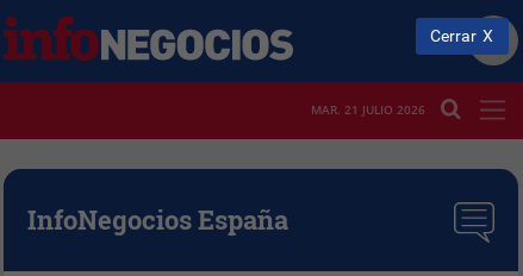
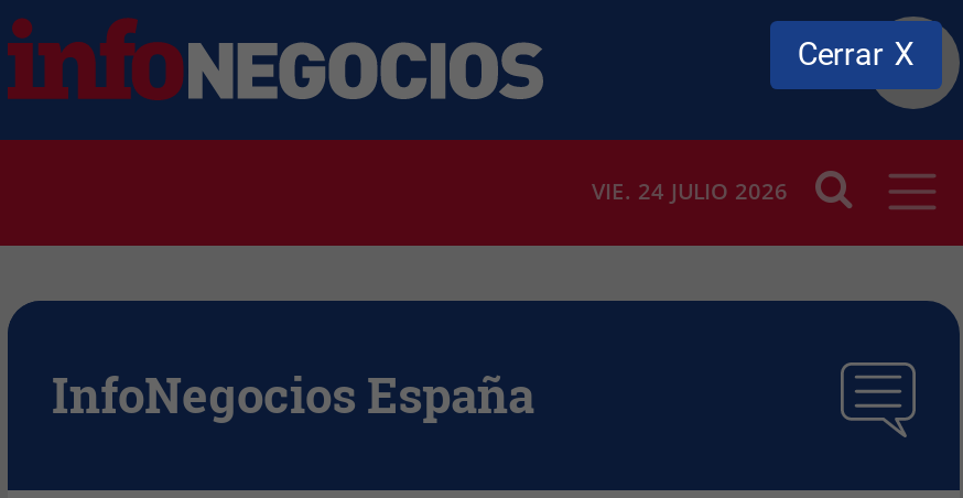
[311,101,425,118] MAR. 21 JULIO 2026 -> [592,176,788,207] VIE. 24 JULIO 2026

